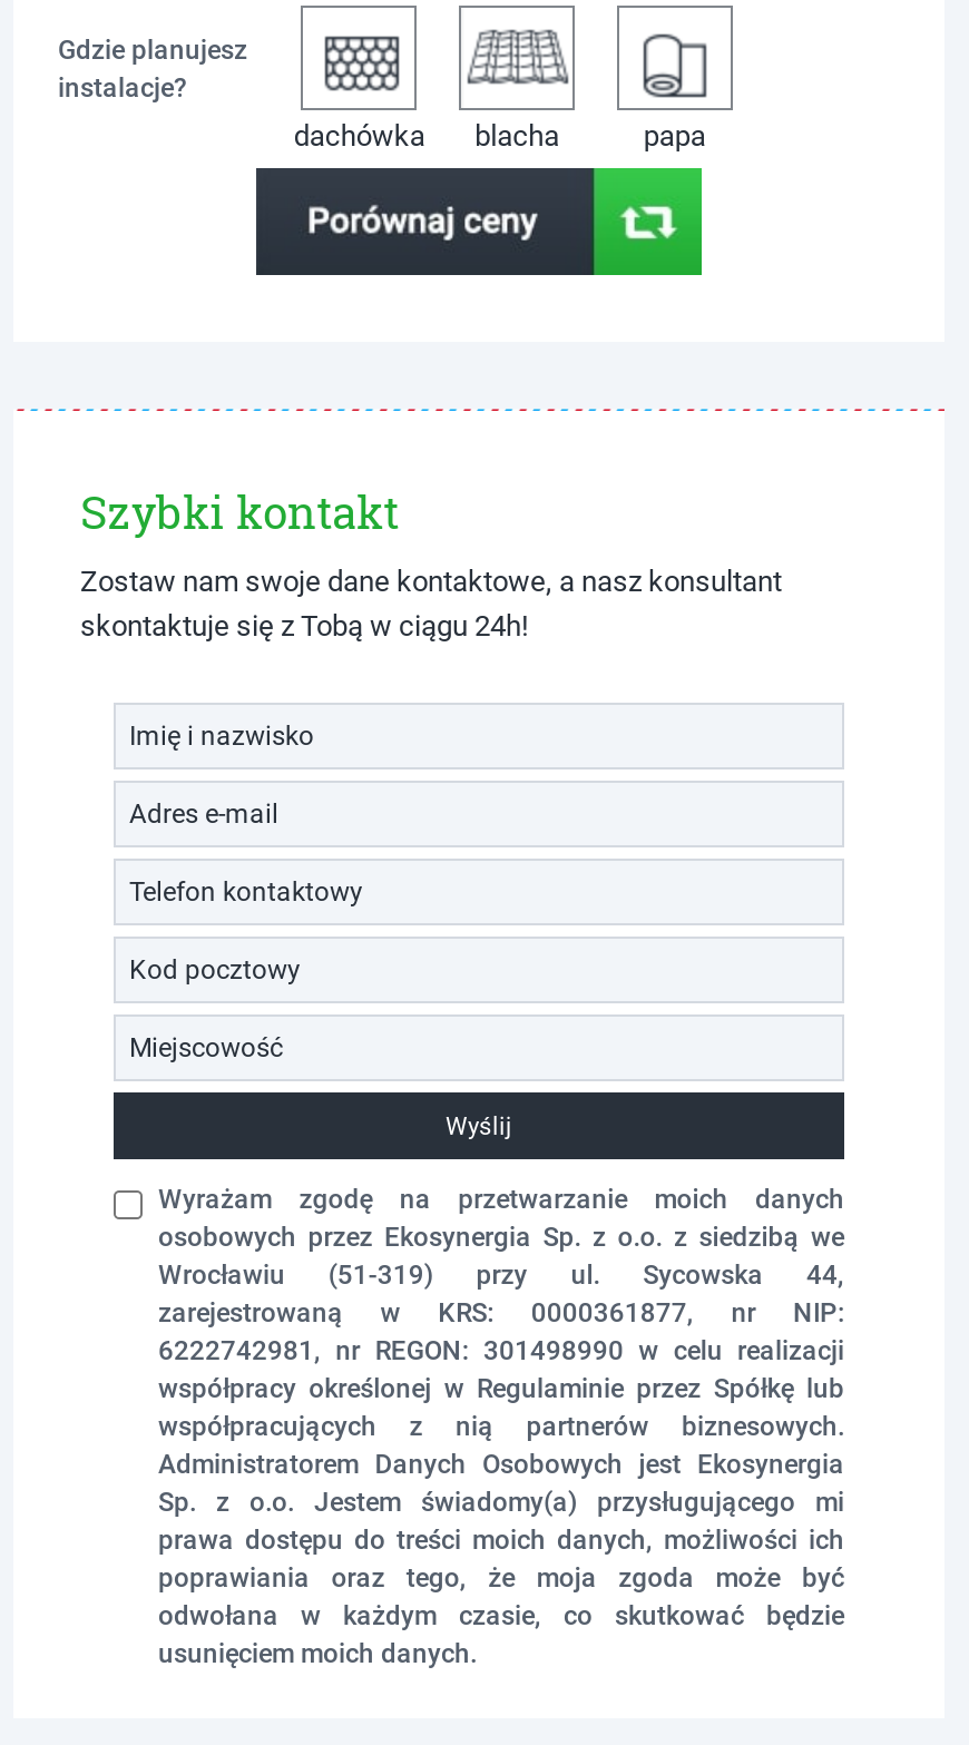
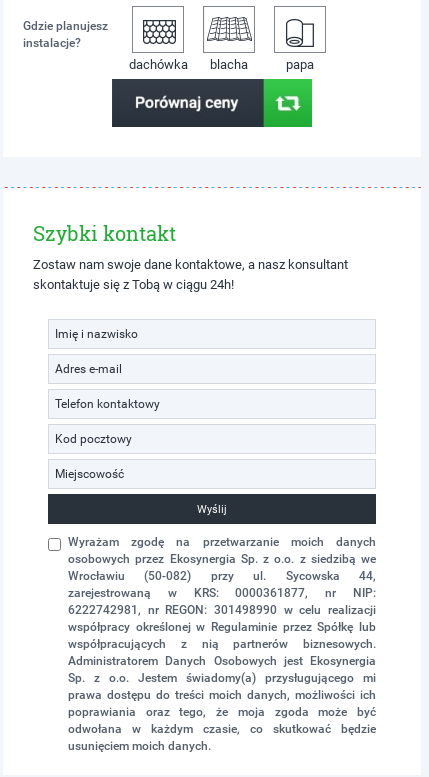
[158,1260,844,1292] Wrocławiu (51-319) przy ul. Sycowska 44, -> [68,569,376,583] Wrocławiu (50-082) przy ul. Sycowska 44,

